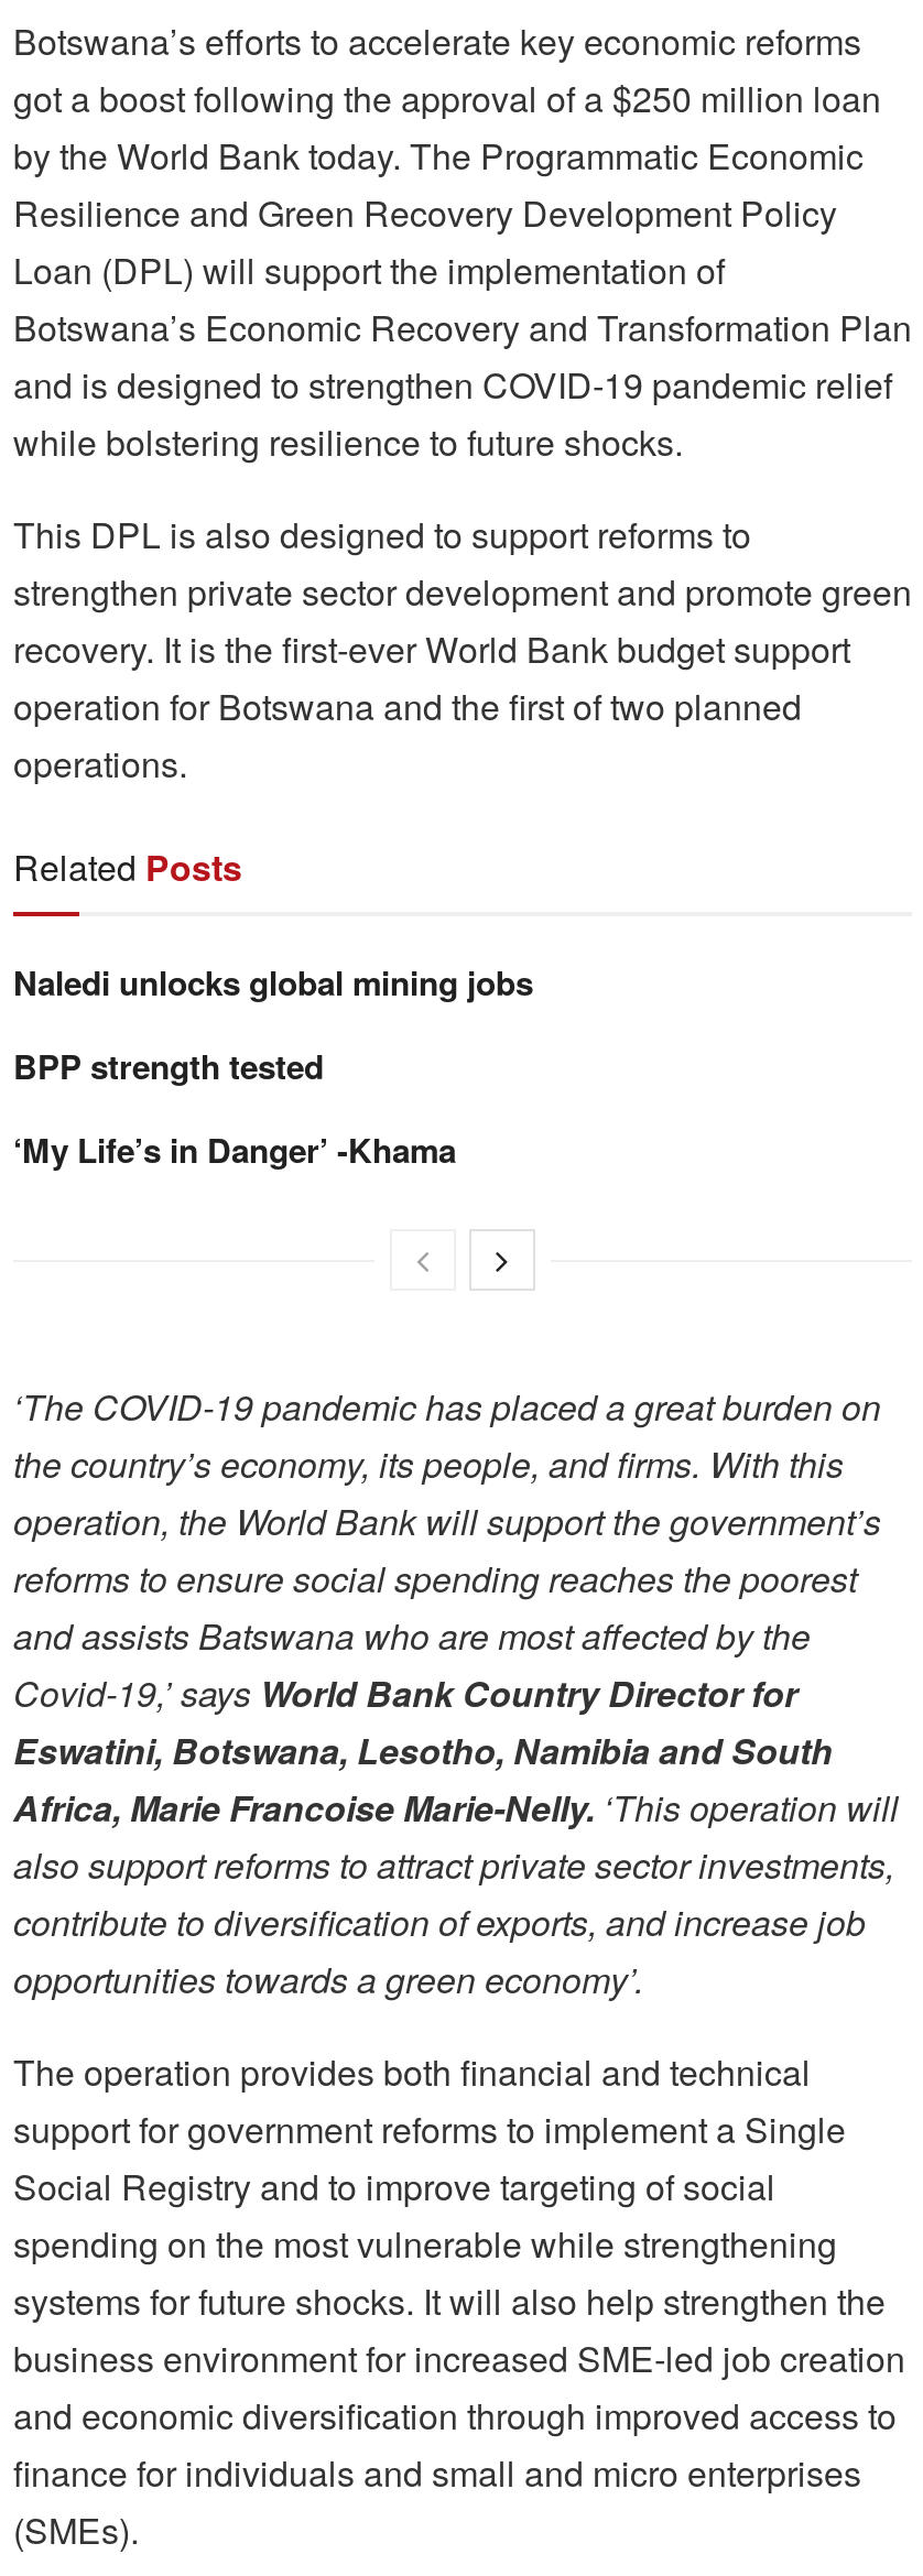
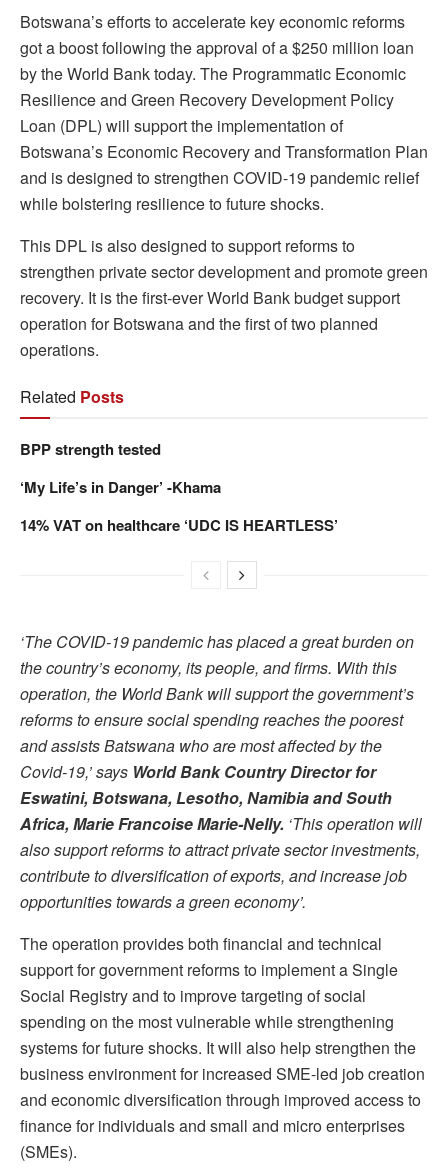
[13,959,533,1007] Naledi unlocks global mining jobs -> none
moved [13,1042,456,1174] -> [20,438,221,498]: BPP strength tested | ‘My Life’s in Danger’ -Khama
none -> [20,514,338,536] 14% VAT on healthcare ‘UDC IS HEARTLESS’

